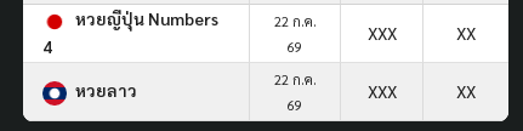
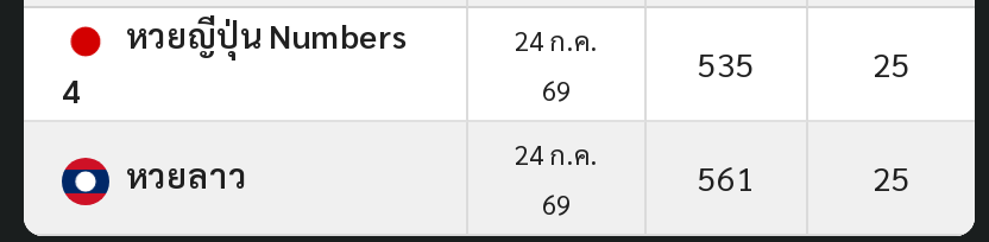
[274,12,316,30] 22 ก.ค. -> [515,22,598,58] 24 ก.ค.
[367,22,476,43] XXX | XX -> [698,41,911,84] 535 | 25
[274,70,316,88] 22 ก.ค. -> [515,136,598,172] 24 ก.ค.
[367,80,476,102] XXX | XX -> [698,155,911,198] 561 | 25

